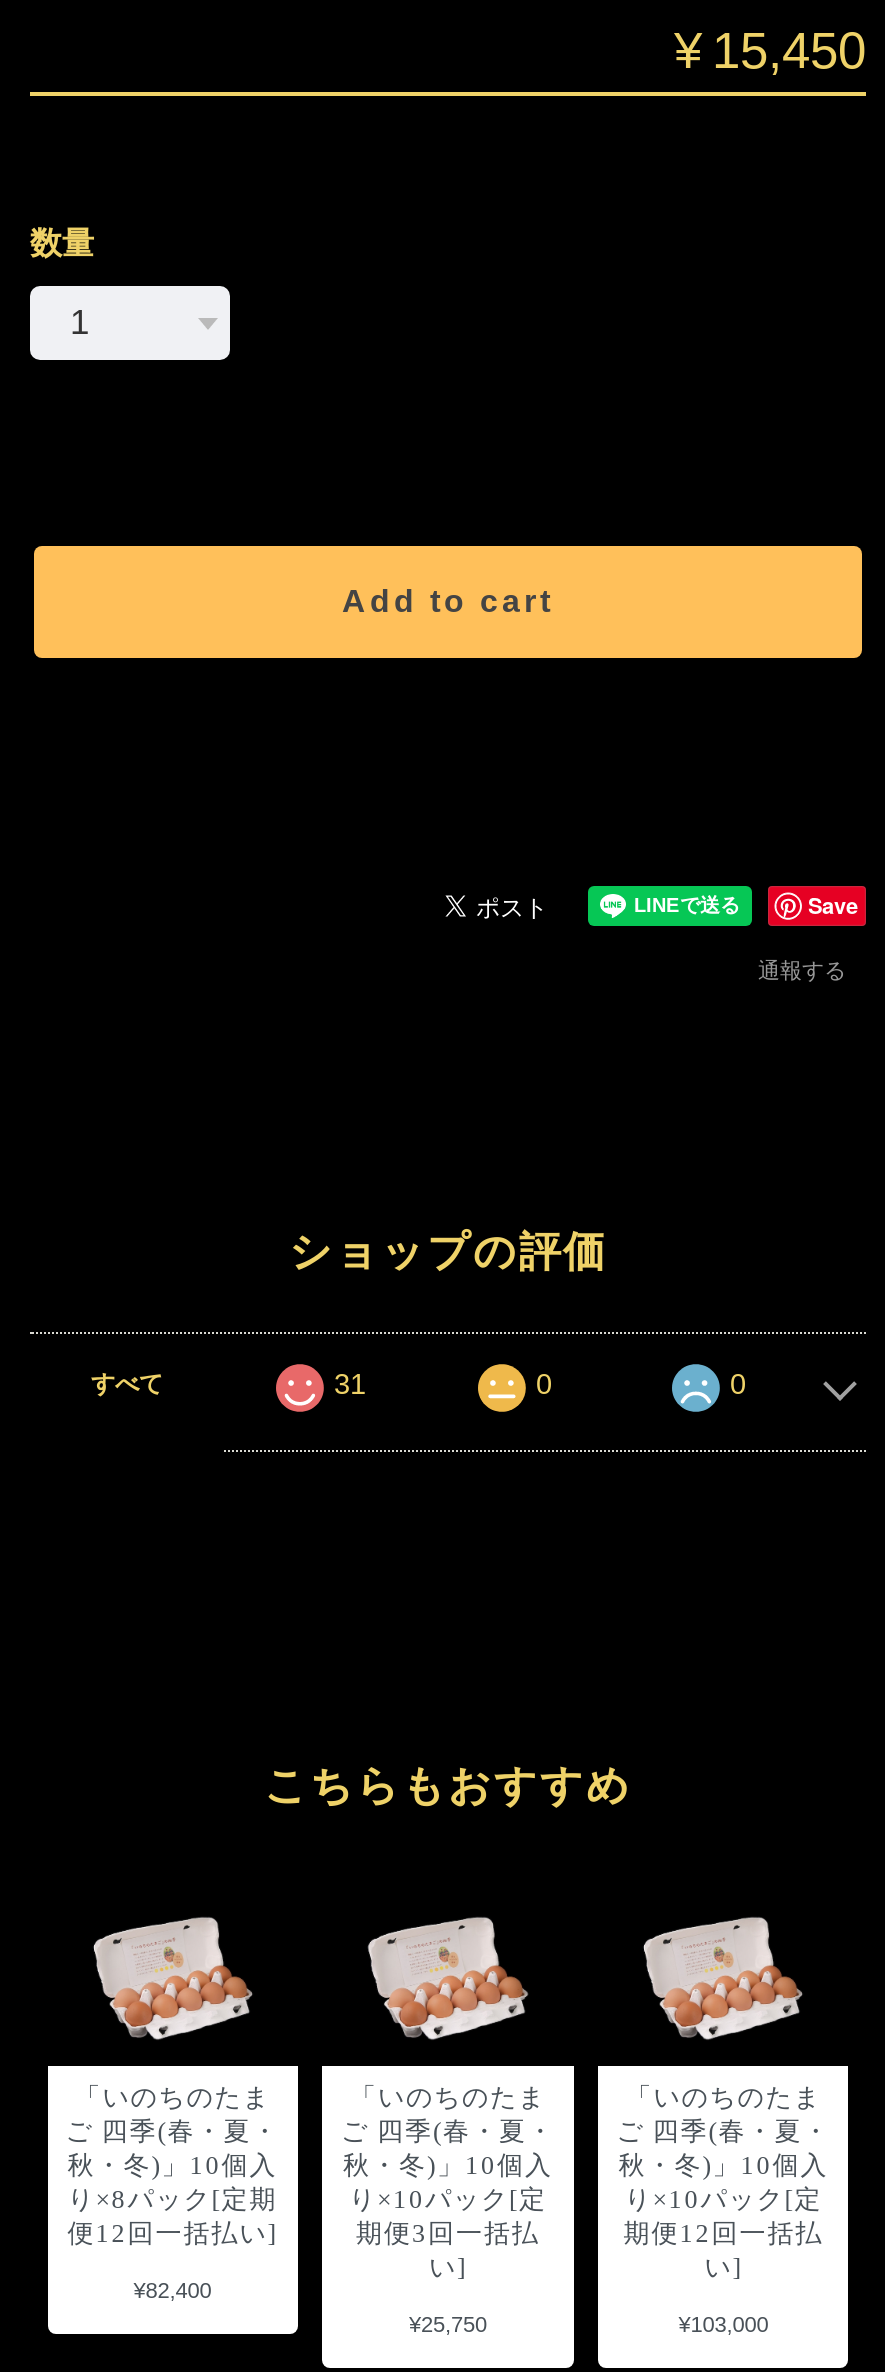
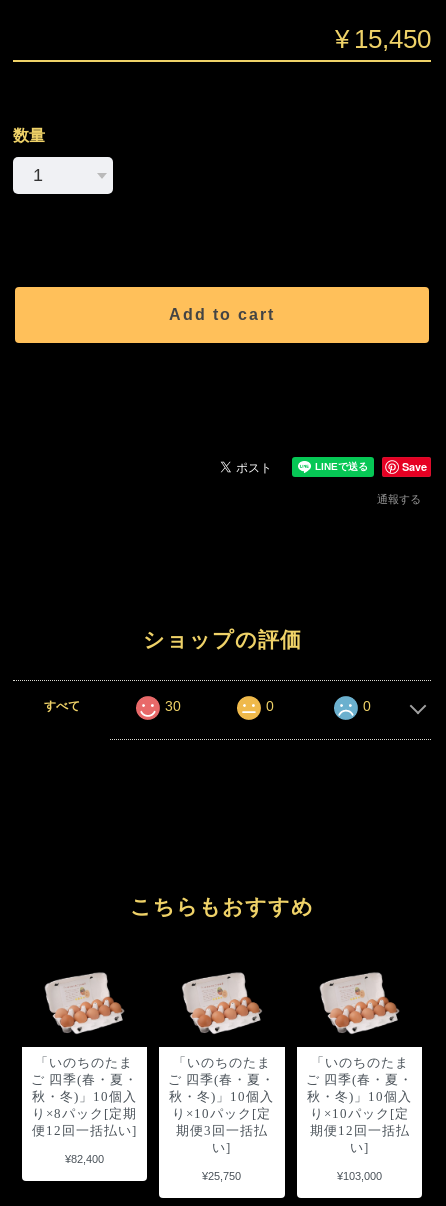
[334,1368,366,1400] 31 -> [165,698,181,714] 30

